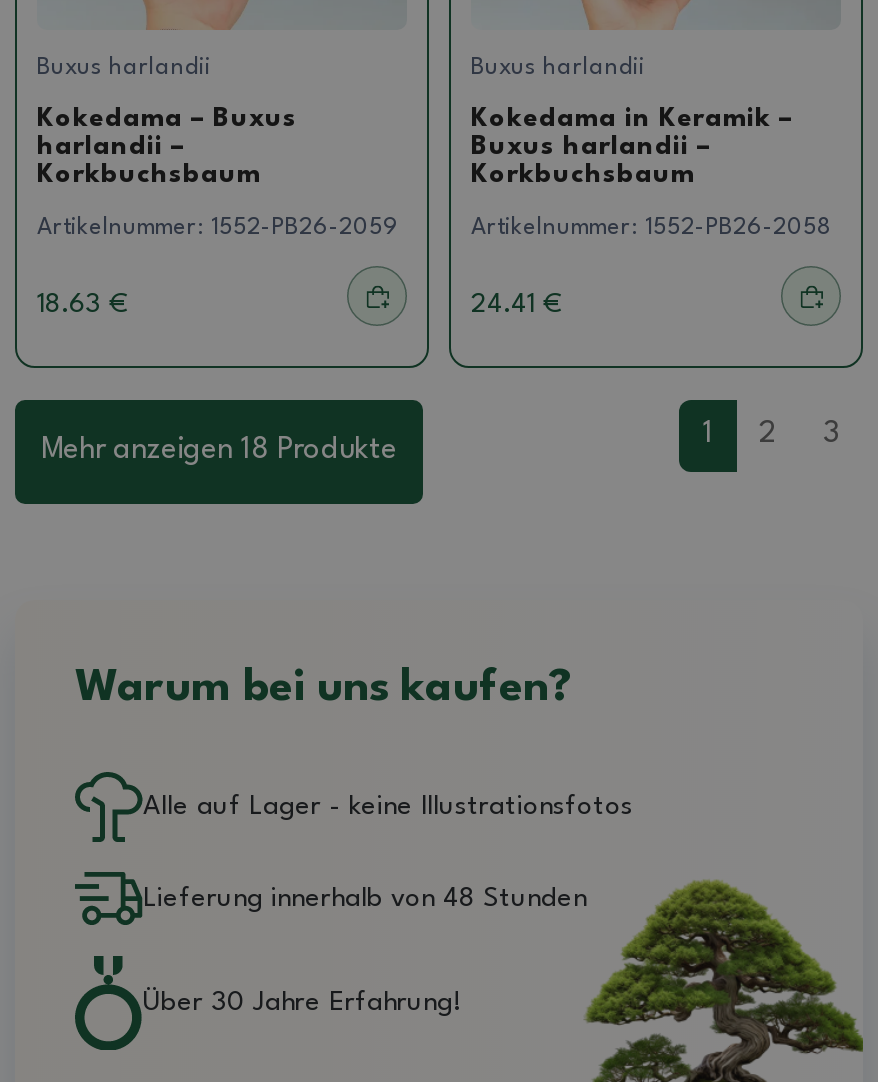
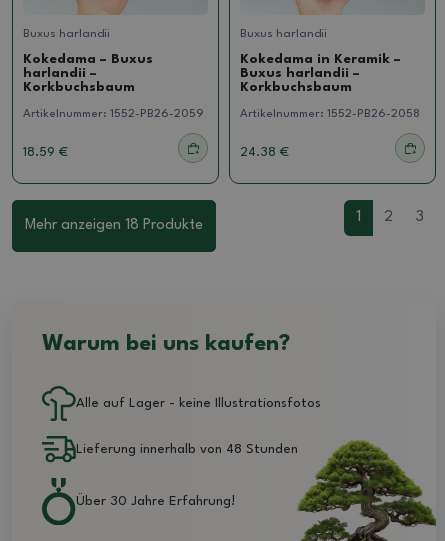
[37,293,127,319] 18.63 € -> [23,146,68,159] 18.59 €
[471,293,561,319] 24.41 € -> [240,146,289,159] 24.38 €

